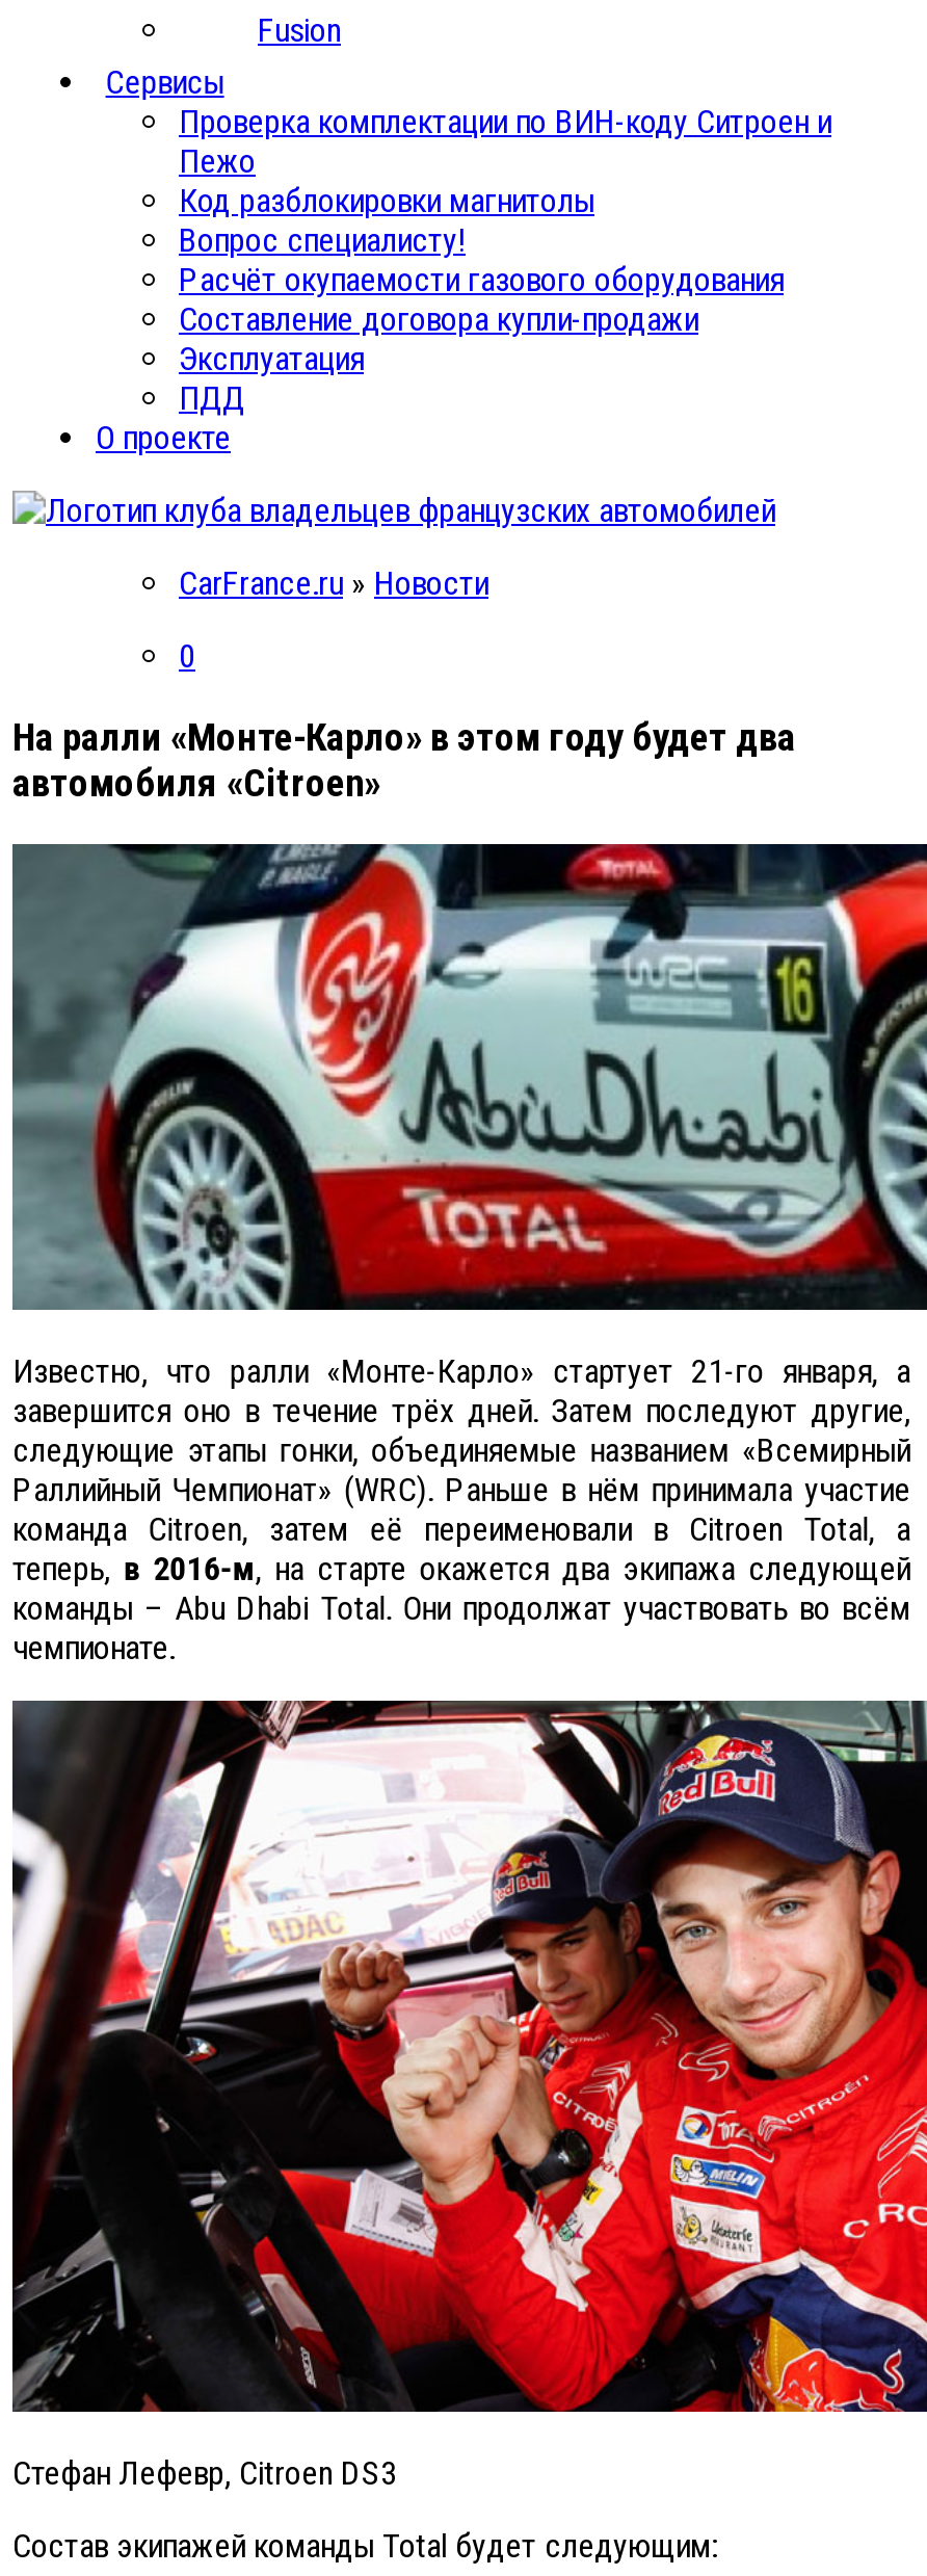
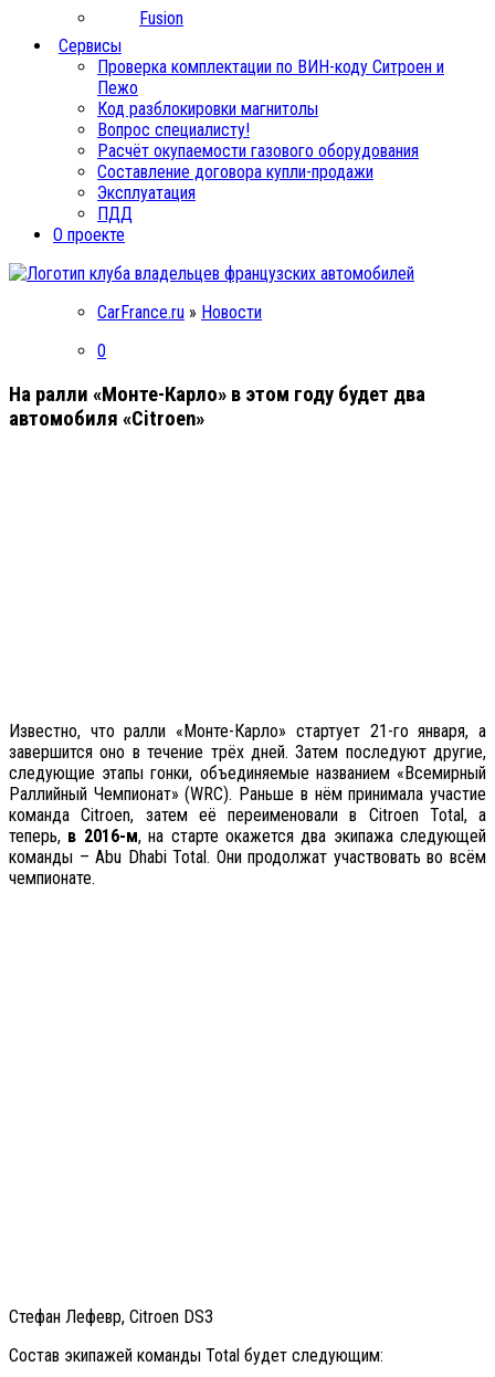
[10,842,921,1312] [image] -> none
[10,1699,921,2414] [image] -> none

